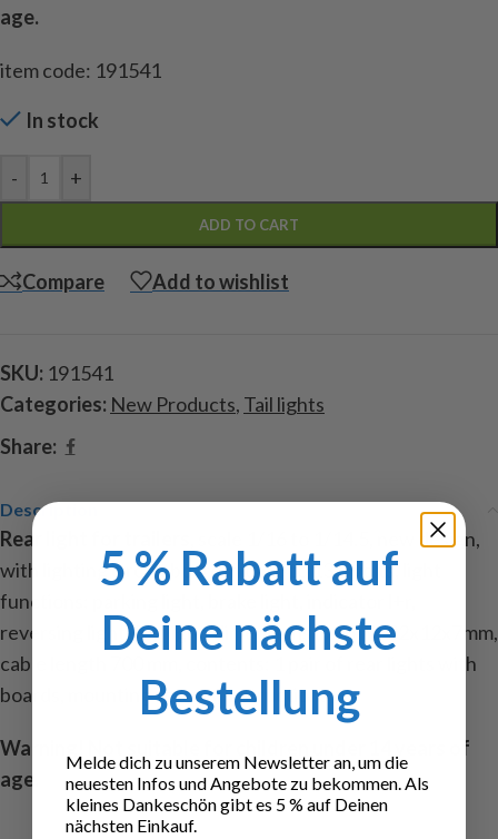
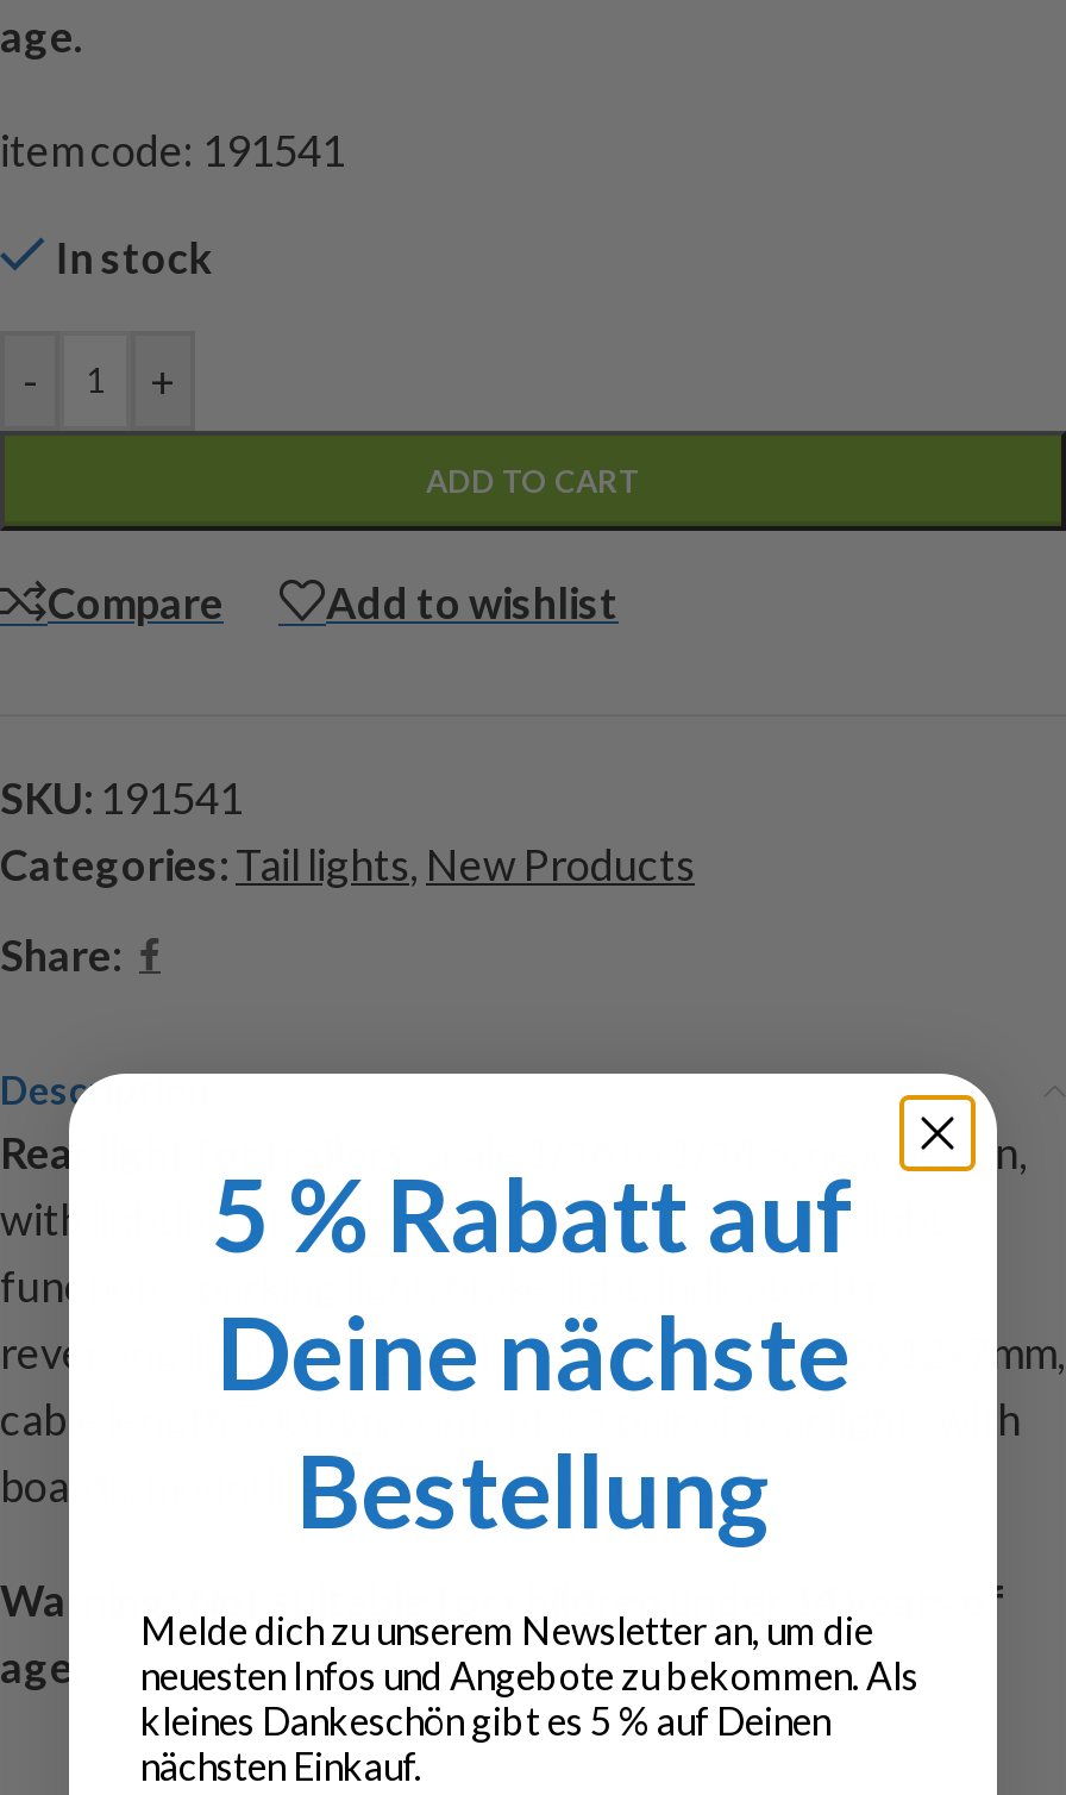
[0,392,325,416] Categories: New Products, Tail lights -> [0,839,695,891] Categories: Tail lights, New Products

